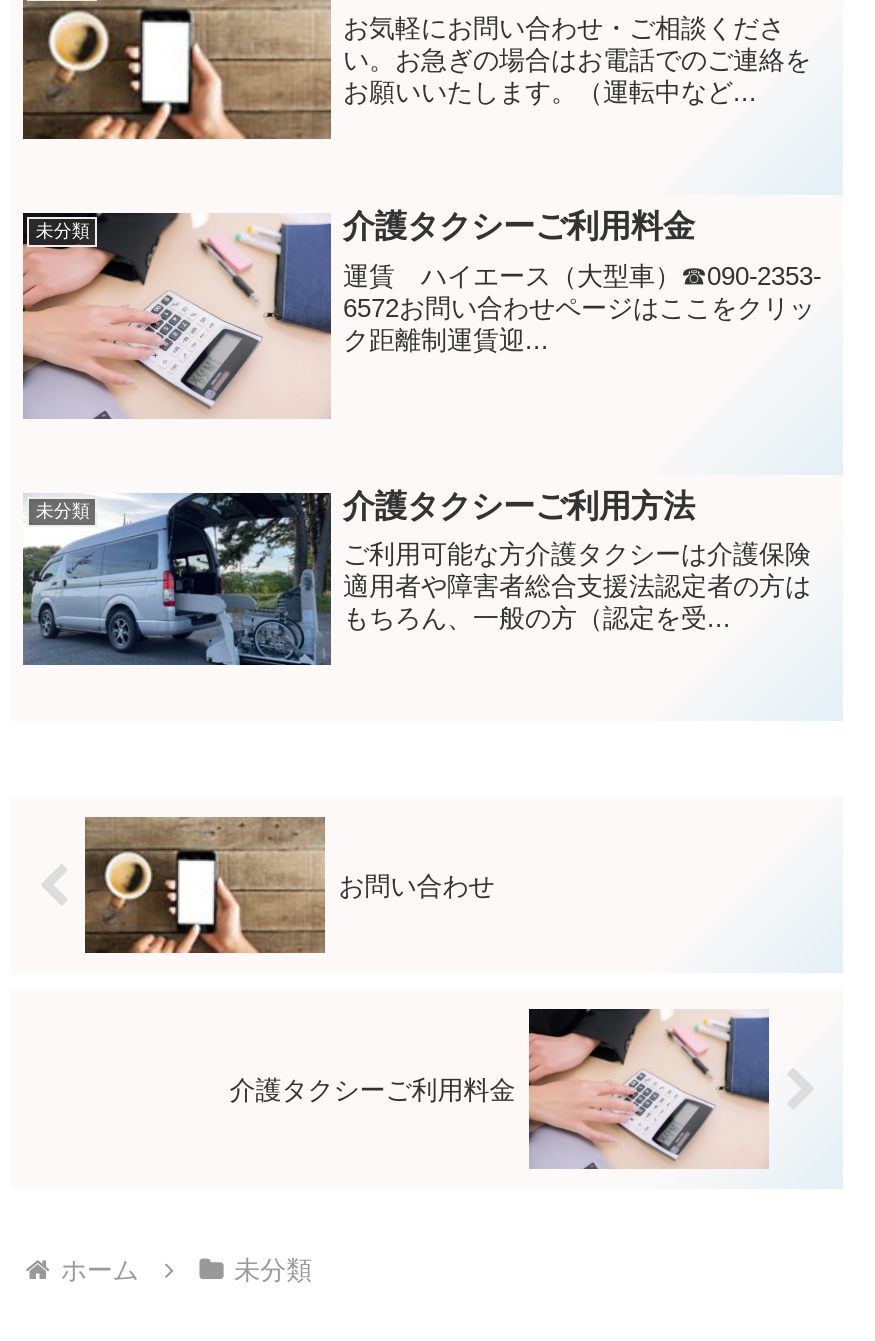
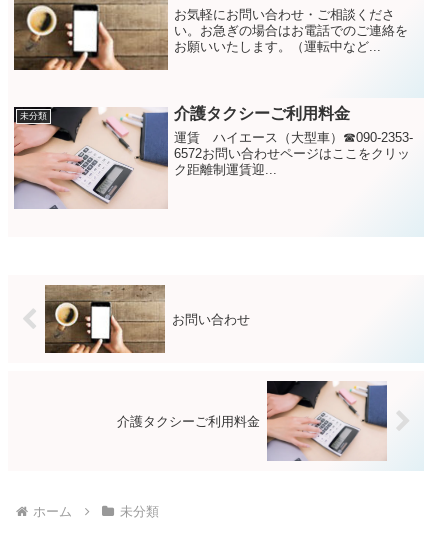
[21,489,811,666] [image] | 未分類 | 介護タクシーご利用方法 | ご利用可能な方介護タクシーは介護保険 | 適用者や障害者総合支援法認定者の方は | もちろん、一般の方（認定を受... -> none

